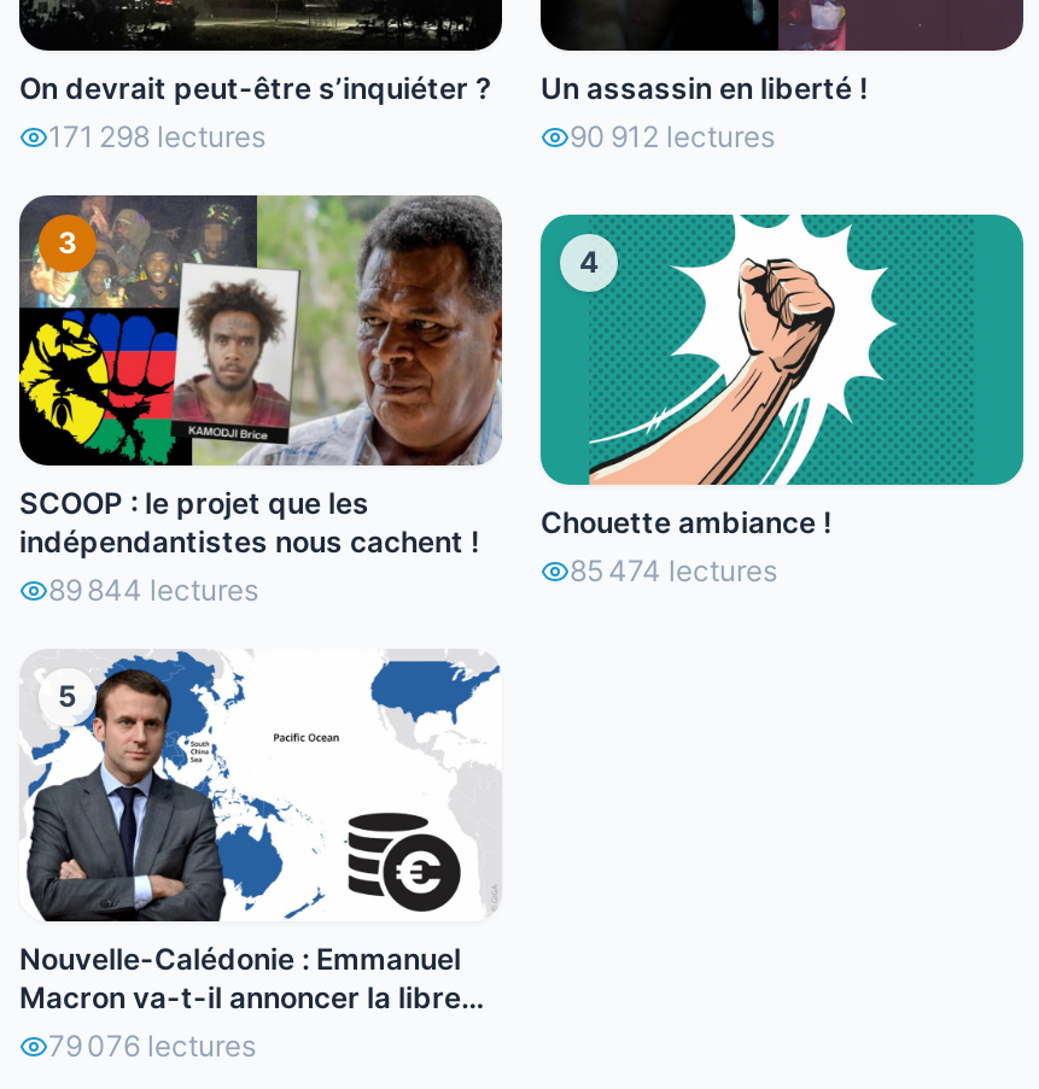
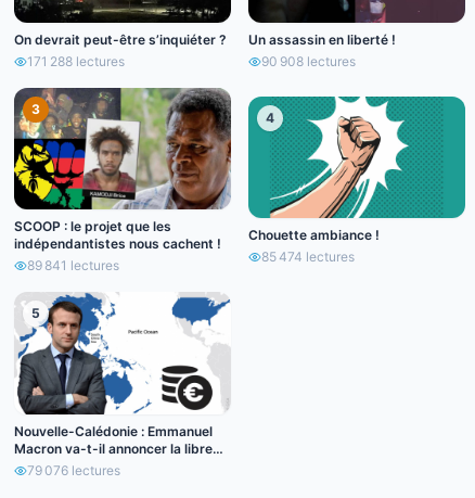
[48,118,265,154] 171 298 lectures -> [27,53,125,69] 171 288 lectures
[570,118,775,154] 90 912 lectures -> [261,53,356,69] 90 908 lectures
[48,572,258,609] 89 844 lectures -> [27,257,119,274] 89 841 lectures

